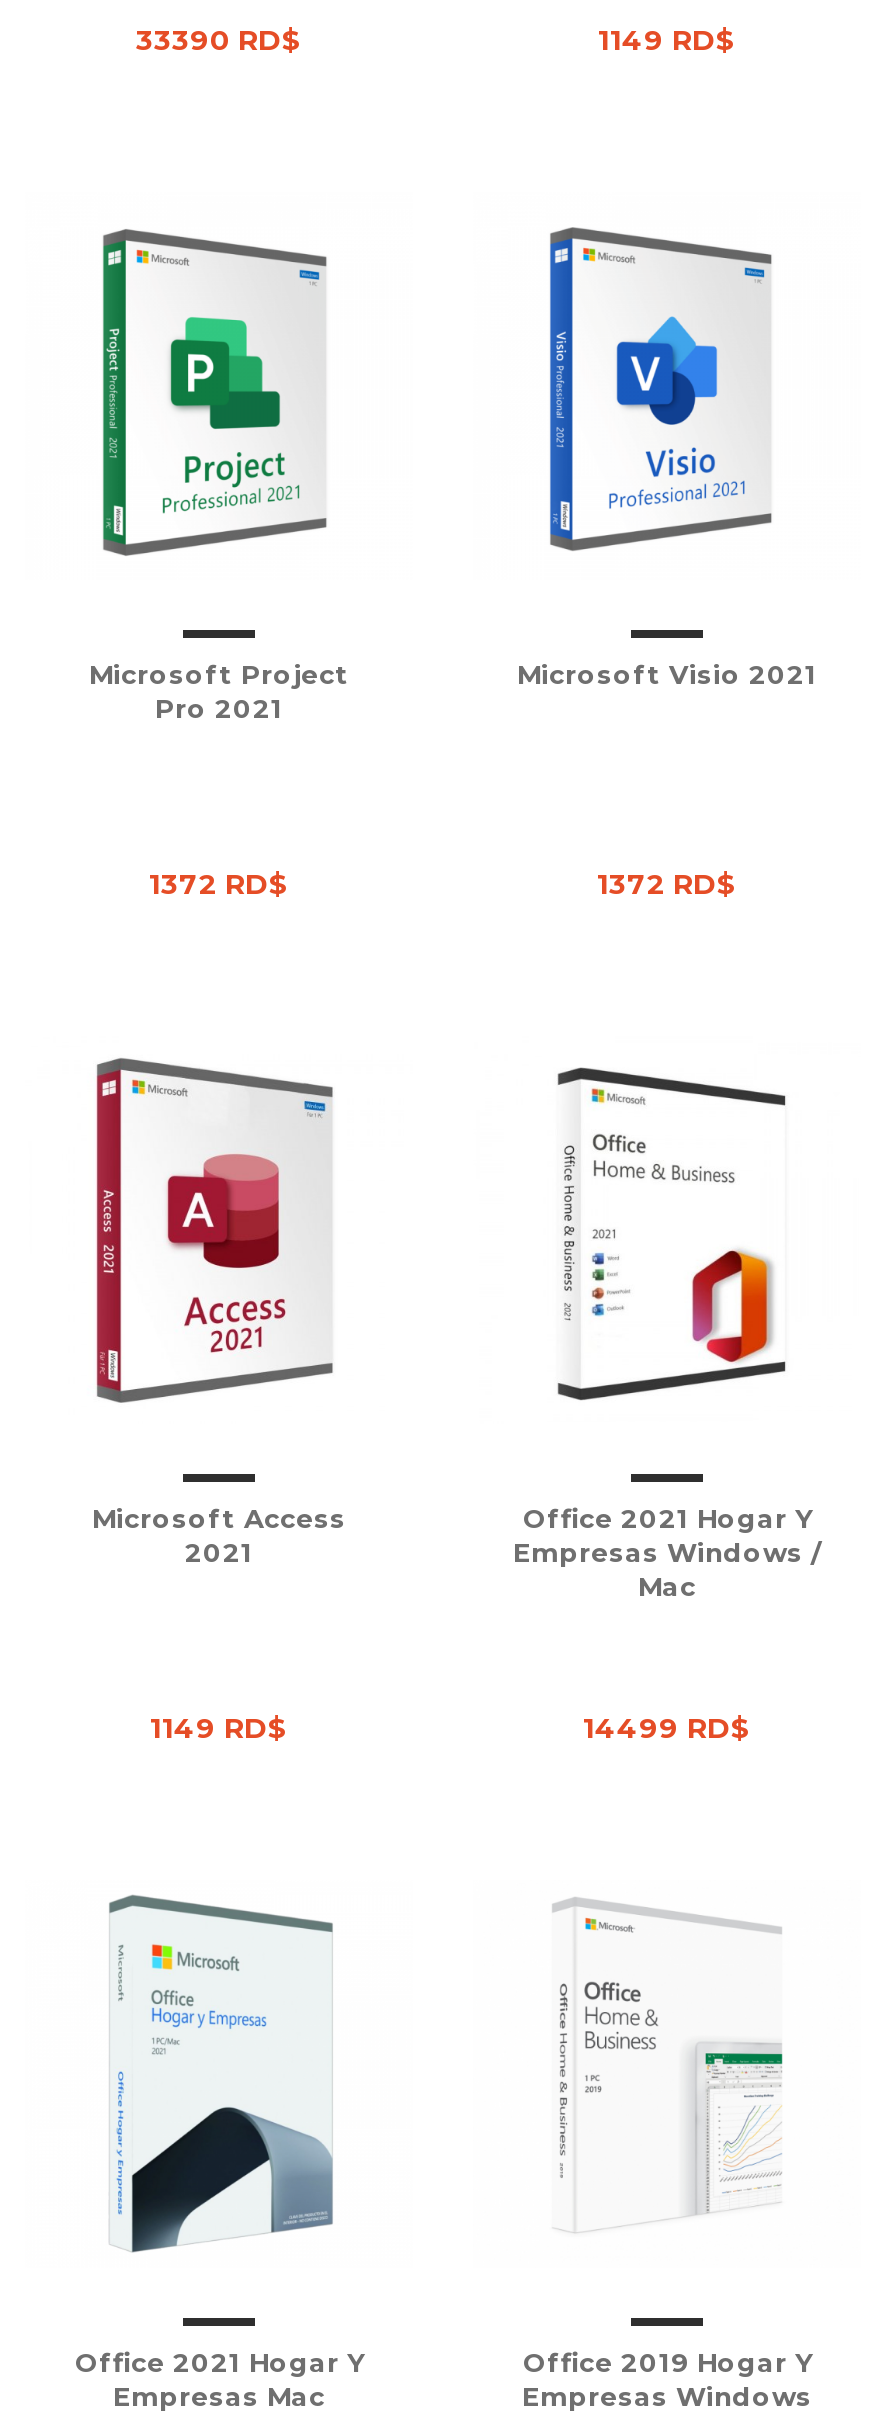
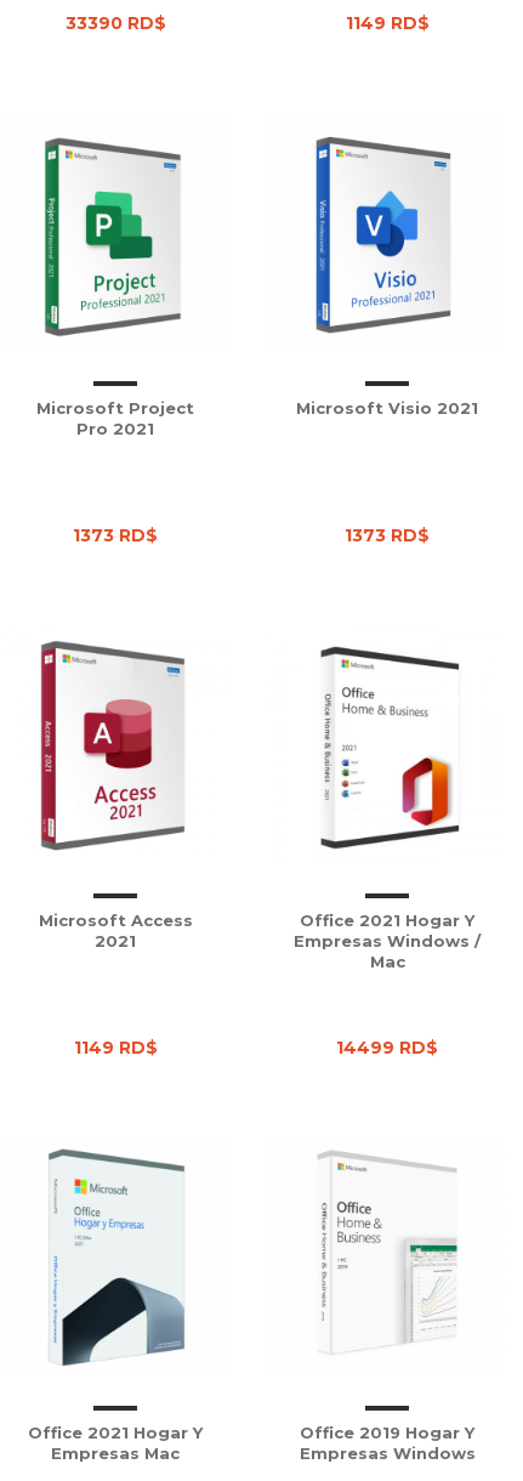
[149,866,289,902] 1372 RD$ -> [73,524,158,546] 1373 RD$
[597,866,737,902] 1372 RD$ -> [345,524,430,546] 1373 RD$

